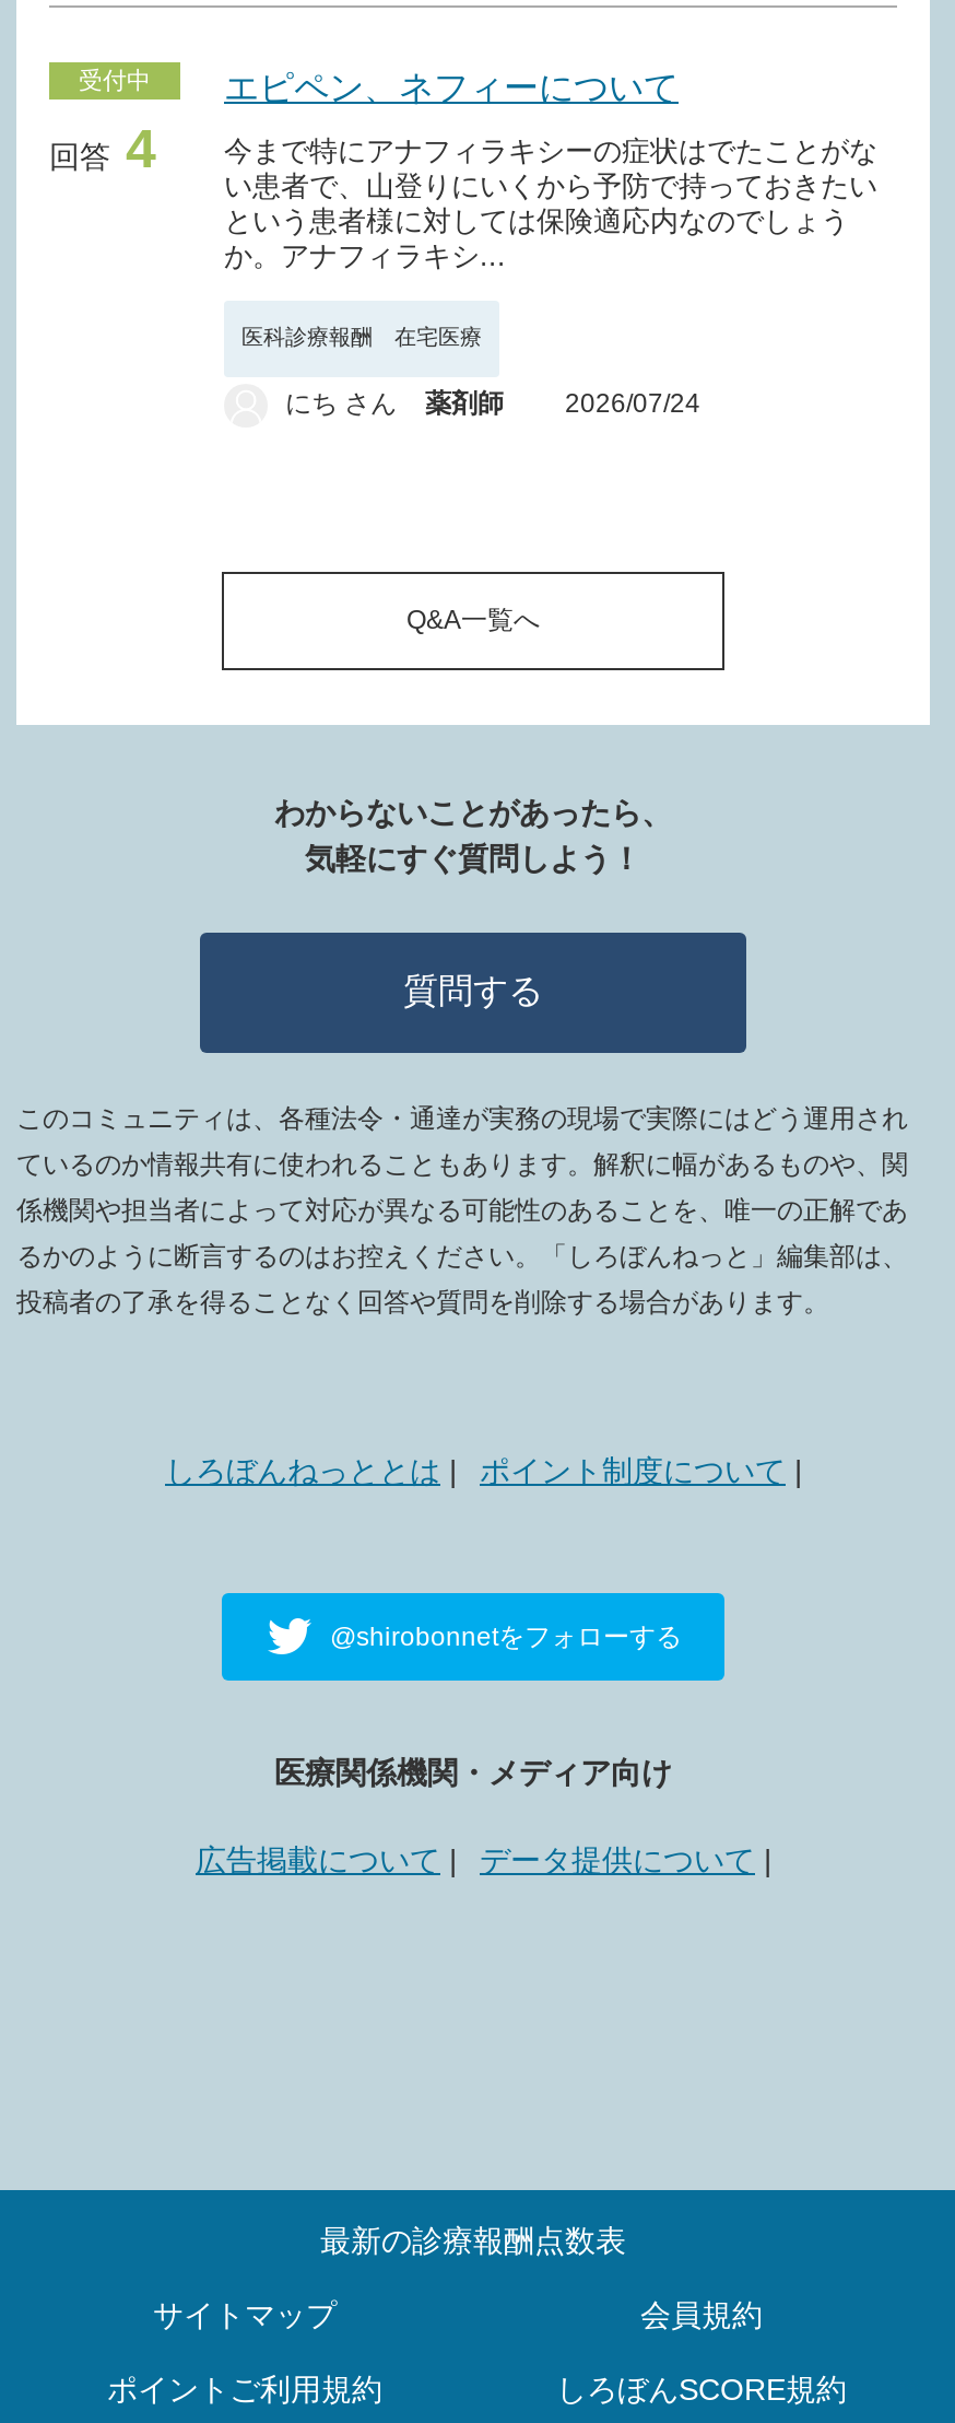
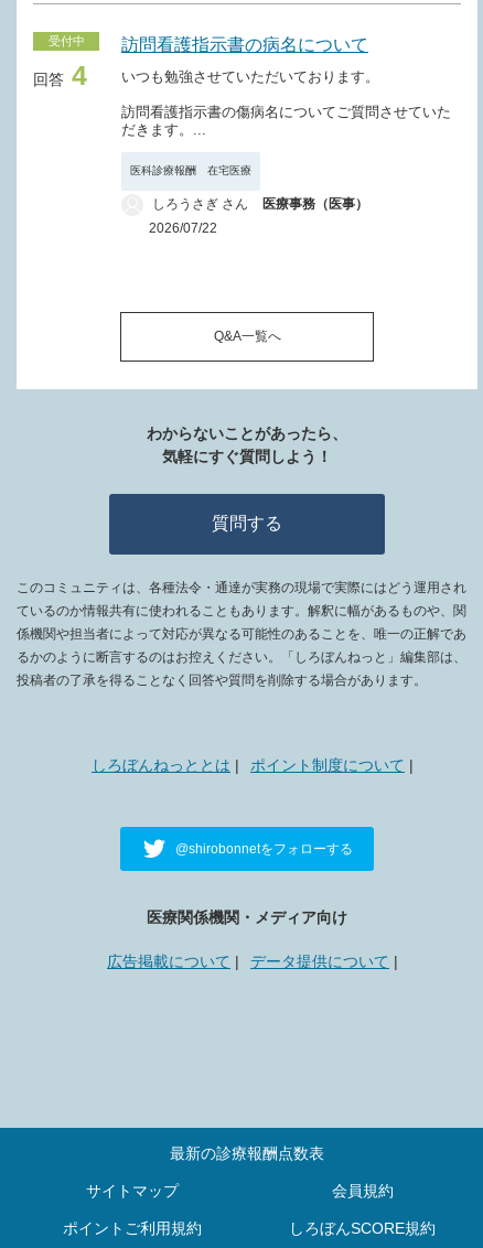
[224,69,877,272] エピペン、ネフィーについて | 今まで特にアナフィラキシーの症状はでたことがな | い患者で、山登りにいくから予防で持っておきたい | という患者様に対しては保険適応内なのでしょう | か。アナフィラキシ... -> [121,35,451,138] 訪問看護指示書の病名について | いつも勉強させていただいております。 | 訪問看護指示書の傷病名についてご質問させていた | だきます。...
[285,388,700,419] にち さん | 薬剤師 | 2026/07/24 -> [149,196,368,236] しろうさぎ さん | 医療事務（医事） | 2026/07/22

